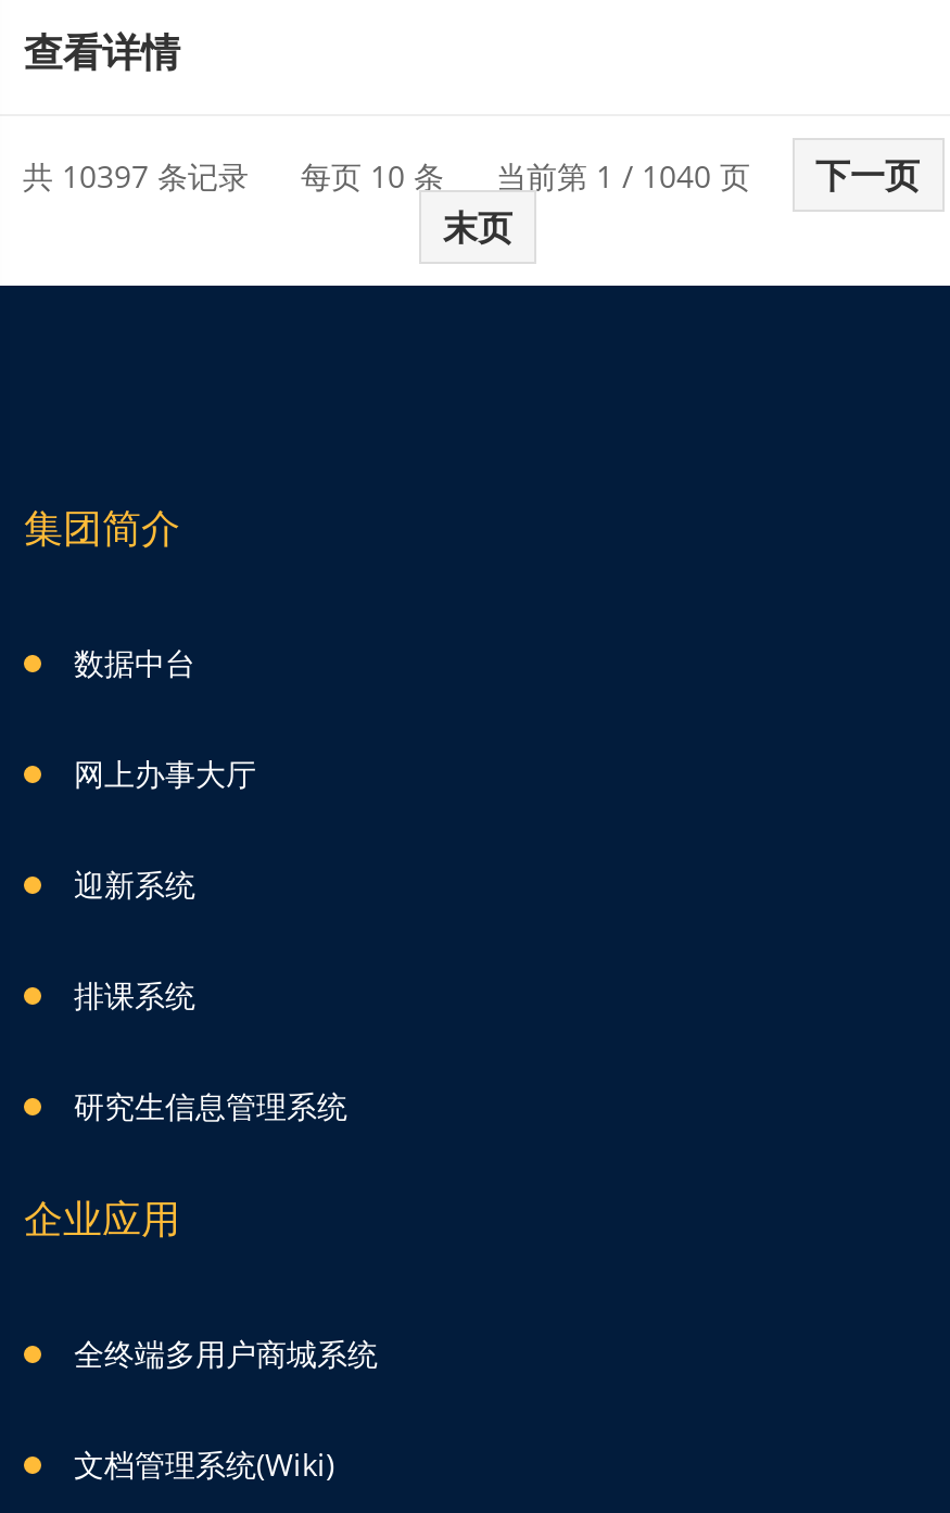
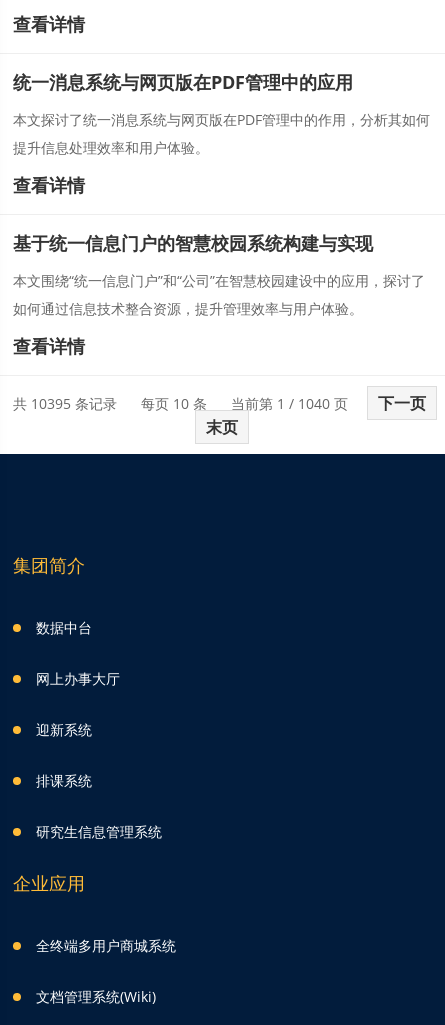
[23,155,249,197] 共 10397 条记录 -> [12,70,430,413] 统一消息系统与网页版在PDF管理中的应用 | 本文探讨了统一消息系统与网页版在PDF管理中的作用，分析其如何 | 提升信息处理效率和用户体验。 | 查看详情 | 基于统一信息门户的智慧校园系统构建与实现 | 本文围绕“统一信息门户”和“公司”在智慧校园建设中的应用，探讨了 | 如何通过信息技术整合资源，提升管理效率与用户体验。 | 查看详情 | 共 10395 条记录

